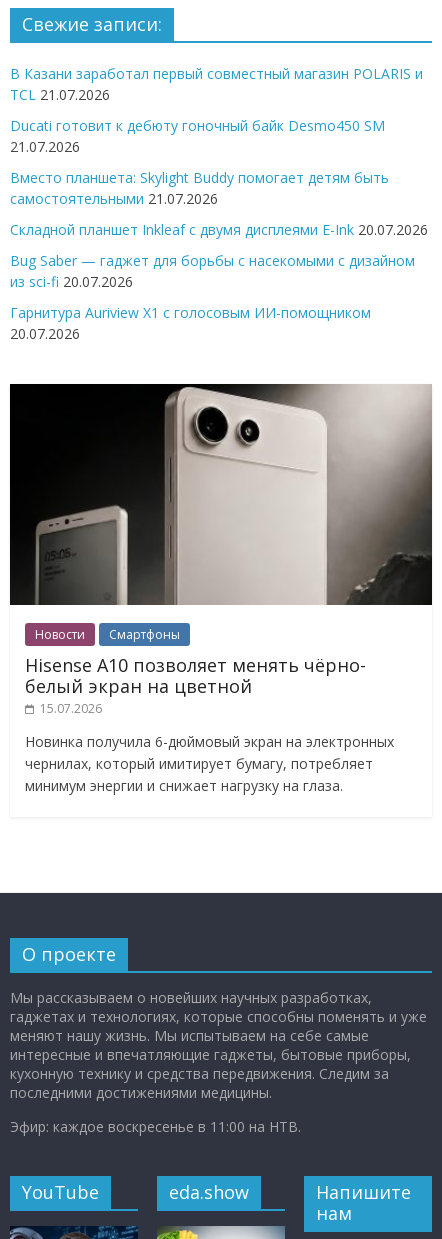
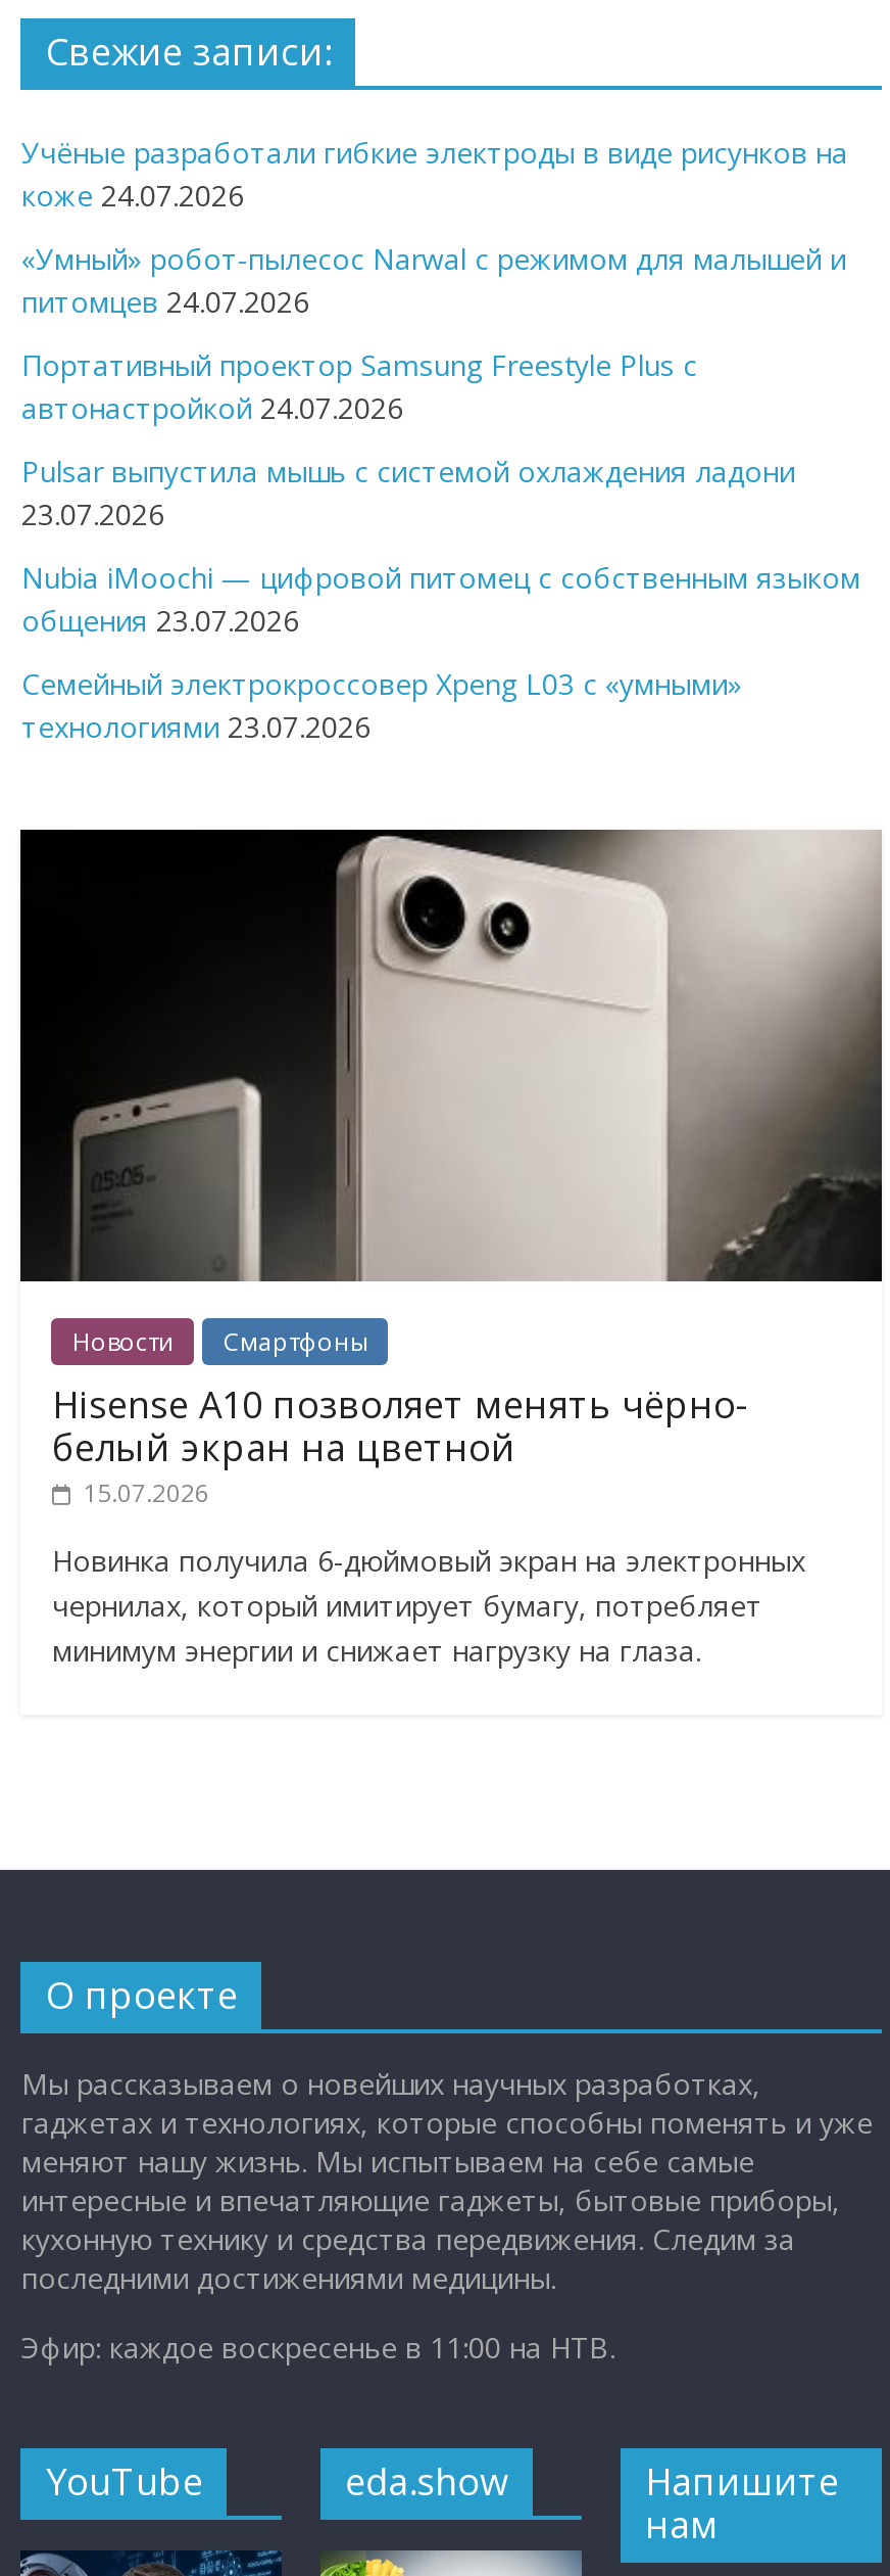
[10,64,423,104] В Казани заработал первый совместный магазин POLARIS и | TCL 21.07.2026 -> [21,132,848,214] Учёные разработали гибкие электроды в виде рисунков на | коже 24.07.2026
[10,116,385,156] Ducati готовит к дебюту гоночный байк Desmo450 SM | 21.07.2026 -> [21,238,846,320] «Умный» робот-пылесос Narwal с режимом для малышей и | питомцев 24.07.2026
[10,168,389,208] Вместо планшета: Skylight Buddy помогает детям быть | самостоятельными 21.07.2026 -> [21,345,697,426] Портативный проектор Samsung Freestyle Plus с | автонастройкой 24.07.2026
[10,220,428,239] Складной планшет Inkleaf с двумя дисплеями E-Ink 20.07.2026 -> [21,451,795,533] Pulsar выпустила мышь с системой охлаждения ладони | 23.07.2026
[10,251,415,291] Bug Saber — гаджет для борьбы с насекомыми с дизайном | из sci-fi 20.07.2026 -> [21,557,860,639] Nubia iMoochi — цифровой питомец с собственным языком | общения 23.07.2026
[10,303,371,343] Гарнитура Auriview X1 с голосовым ИИ-помощником | 20.07.2026 -> [21,663,742,745] Семейный электрокроссовер Xpeng L03 с «умными» | технологиями 23.07.2026

